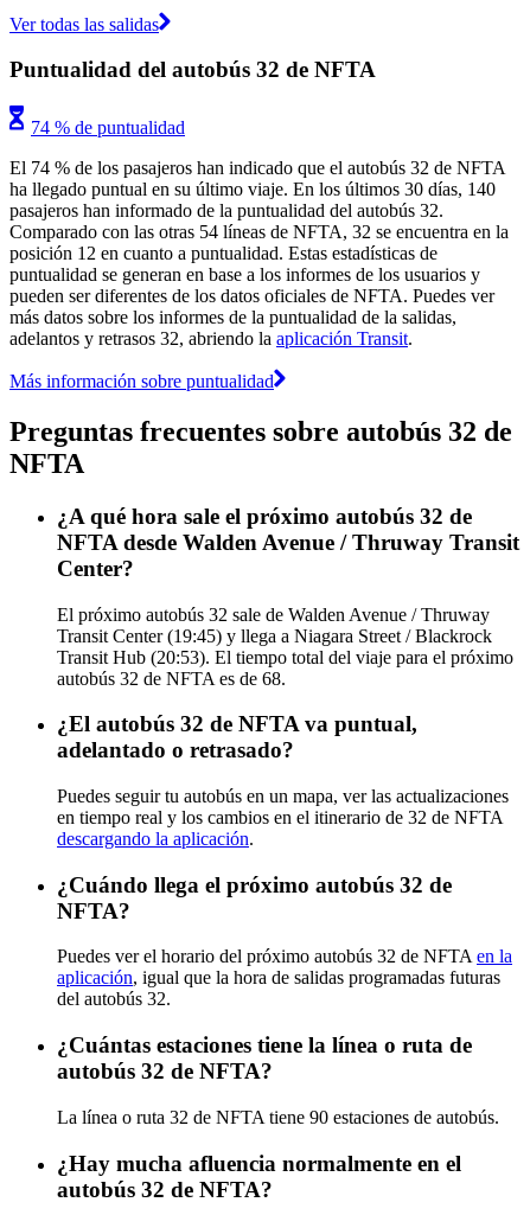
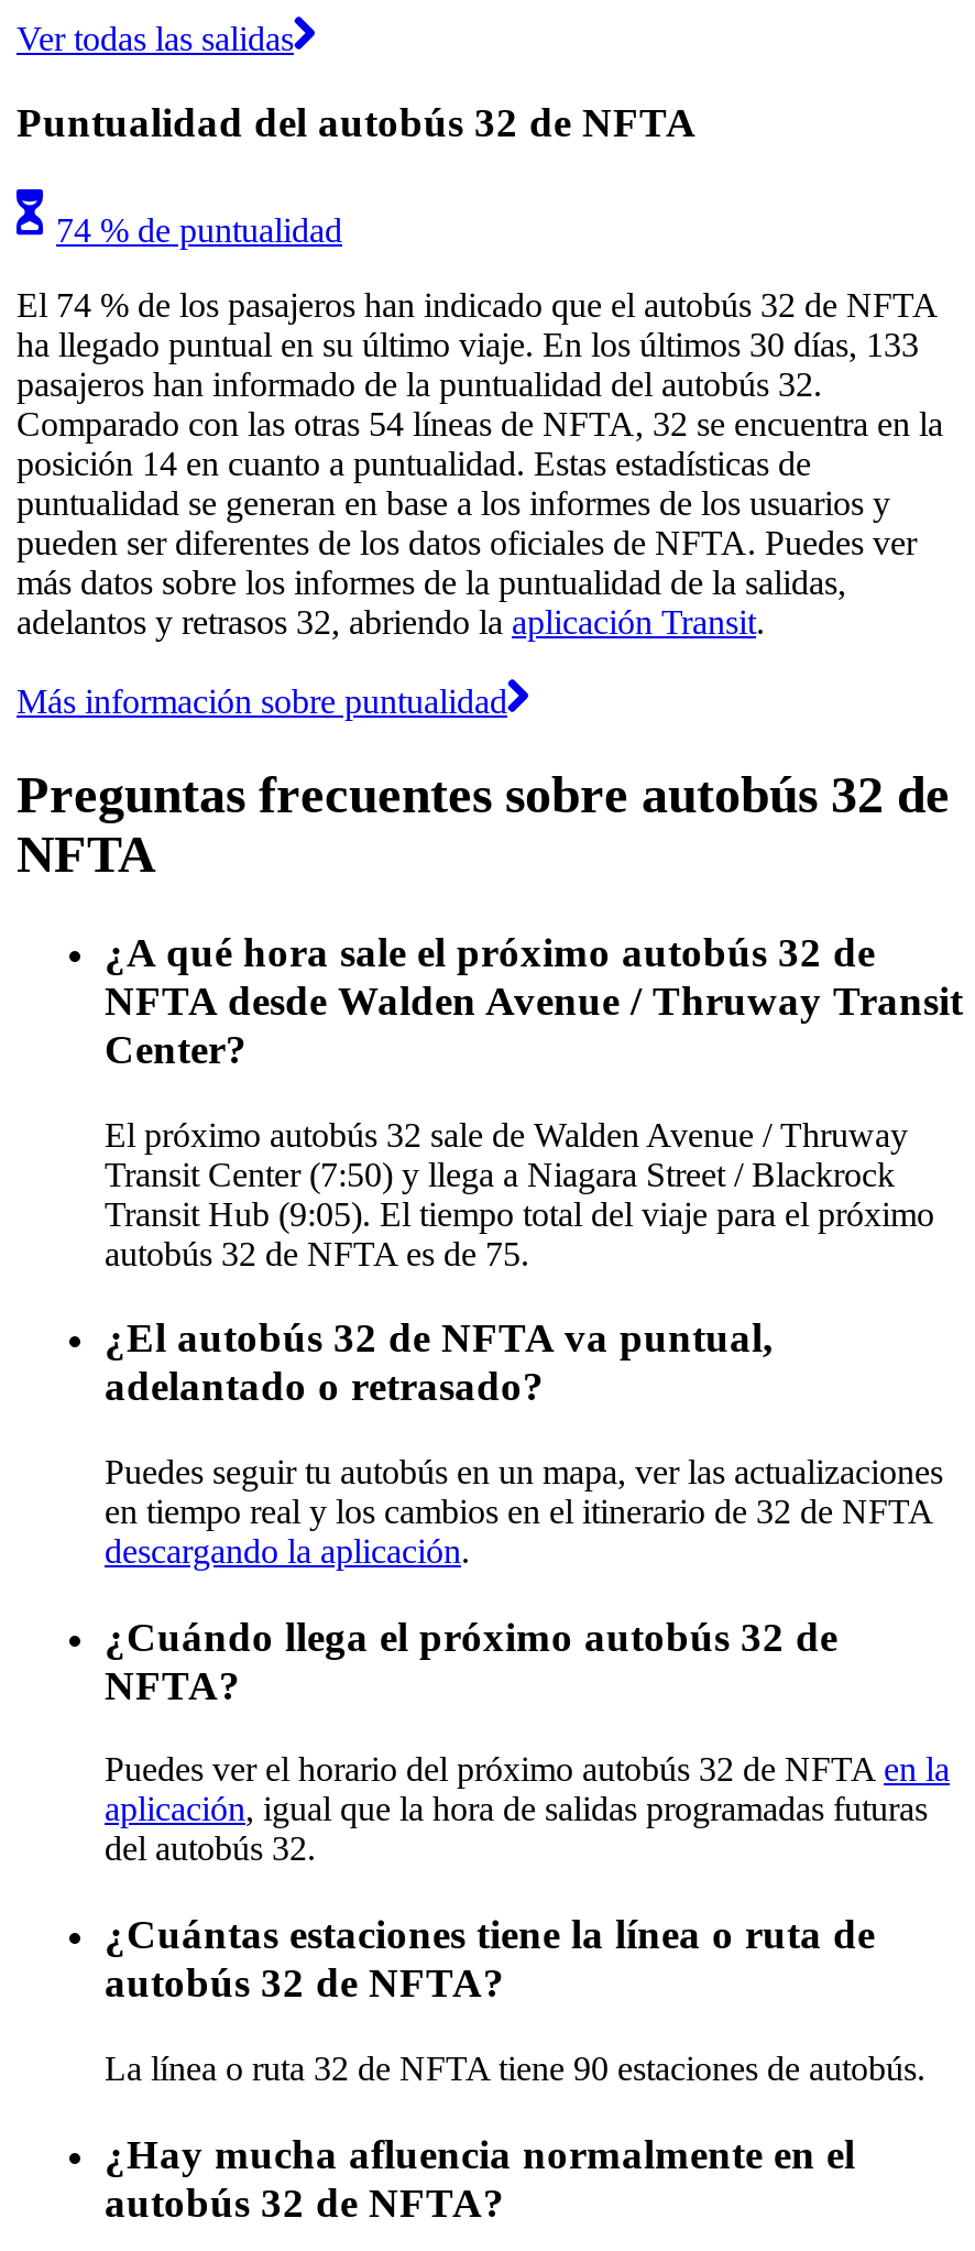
[9,179,496,199] ha llegado puntual en su último viaje. En los últimos 30 días, 140 -> [17,326,919,363] ha llegado puntual en su último viaje. En los últimos 30 días, 133
[9,243,438,263] posición 12 en cuanto a puntualidad. Estas estadísticas de -> [17,445,811,482] posición 14 en cuanto a puntualidad. Estas estadísticas de
[57,625,492,645] Transit Center (19:45) y llega a Niagara Street / Blackrock -> [105,1155,895,1192] Transit Center (7:50) y llega a Niagara Street / Blackrock
[57,647,513,667] Transit Hub (20:53). El tiempo total del viaje para el próximo -> [105,1194,934,1232] Transit Hub (9:05). El tiempo total del viaje para el próximo
[57,668,286,688] autobús 32 de NFTA es de 68. -> [105,1234,529,1271] autobús 32 de NFTA es de 75.

